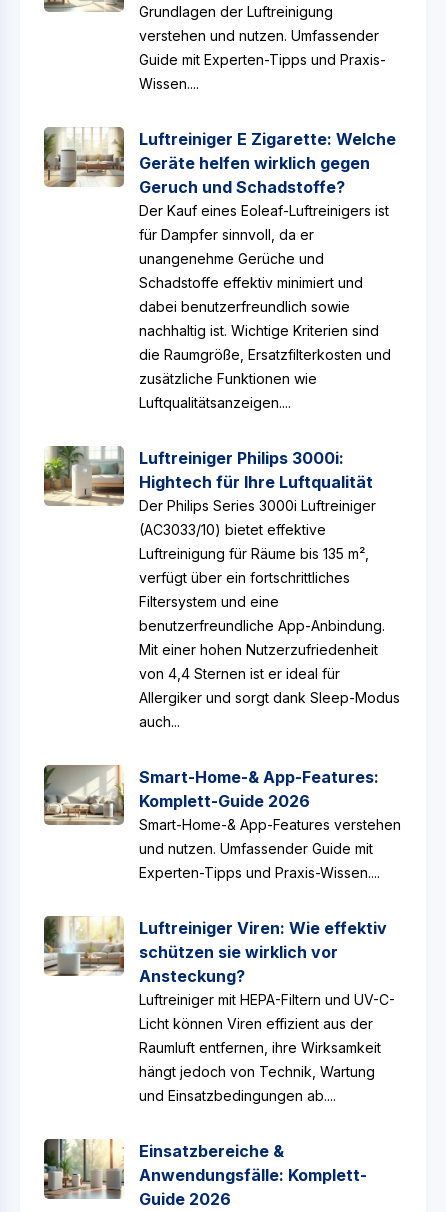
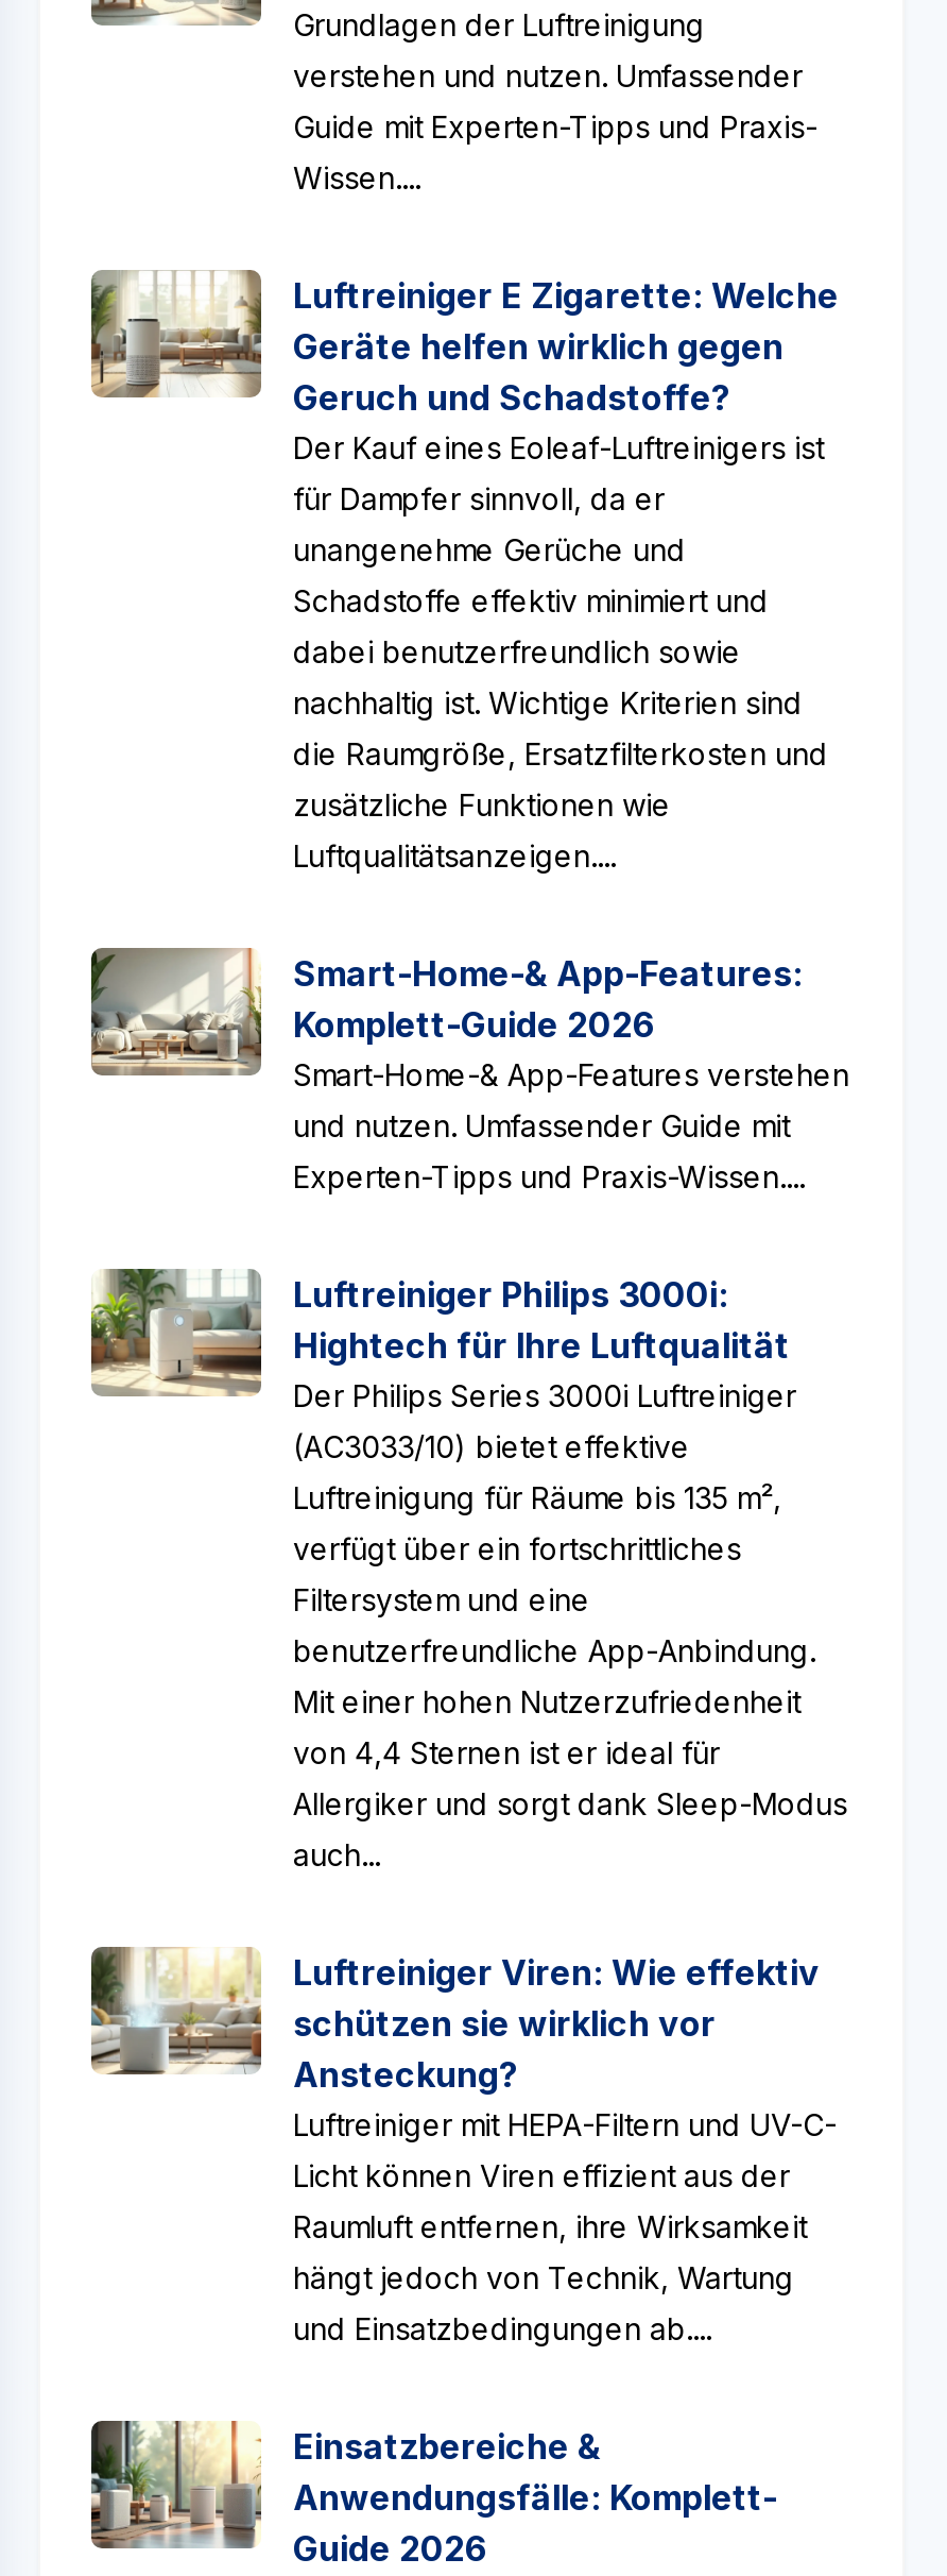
moved [42,444,400,730] -> [87,1265,847,1872]: [image] | Luftreiniger Philips 3000i: | Hightech für Ihre Luftqualität | ... | Allergiker und sorgt dank Sleep-Modus | auch...
moved [43,764,401,881] -> [89,946,849,1194]: [image] | Smart-Home-& App-Features: | Komplett-Guide 2026 | Smart-Home-& App-Features verstehen | und nutzen. Umfassender Guide mit | Experten-Tipps und Praxis-Wissen....

